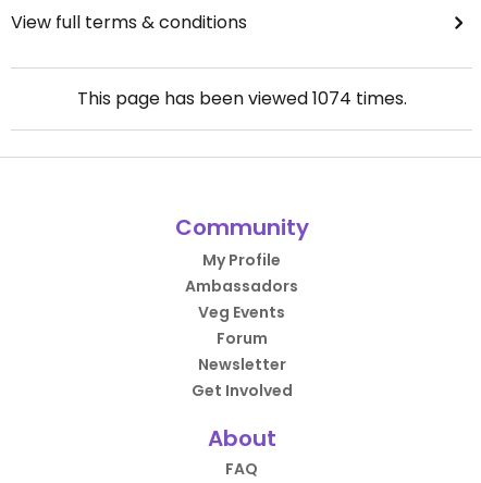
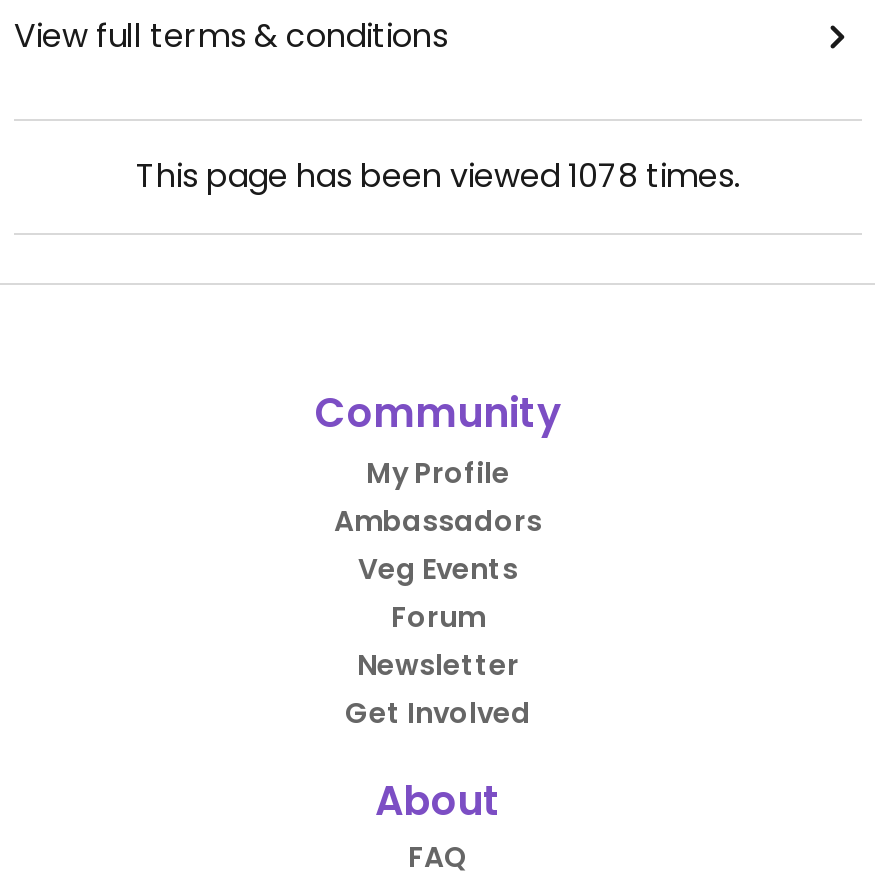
[77,86,406,111] This page has been viewed 1074 times. -> [136,153,740,199] This page has been viewed 1078 times.

